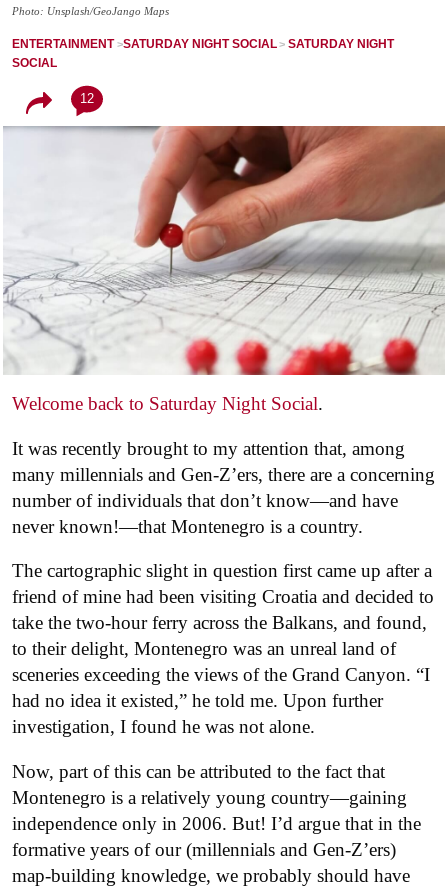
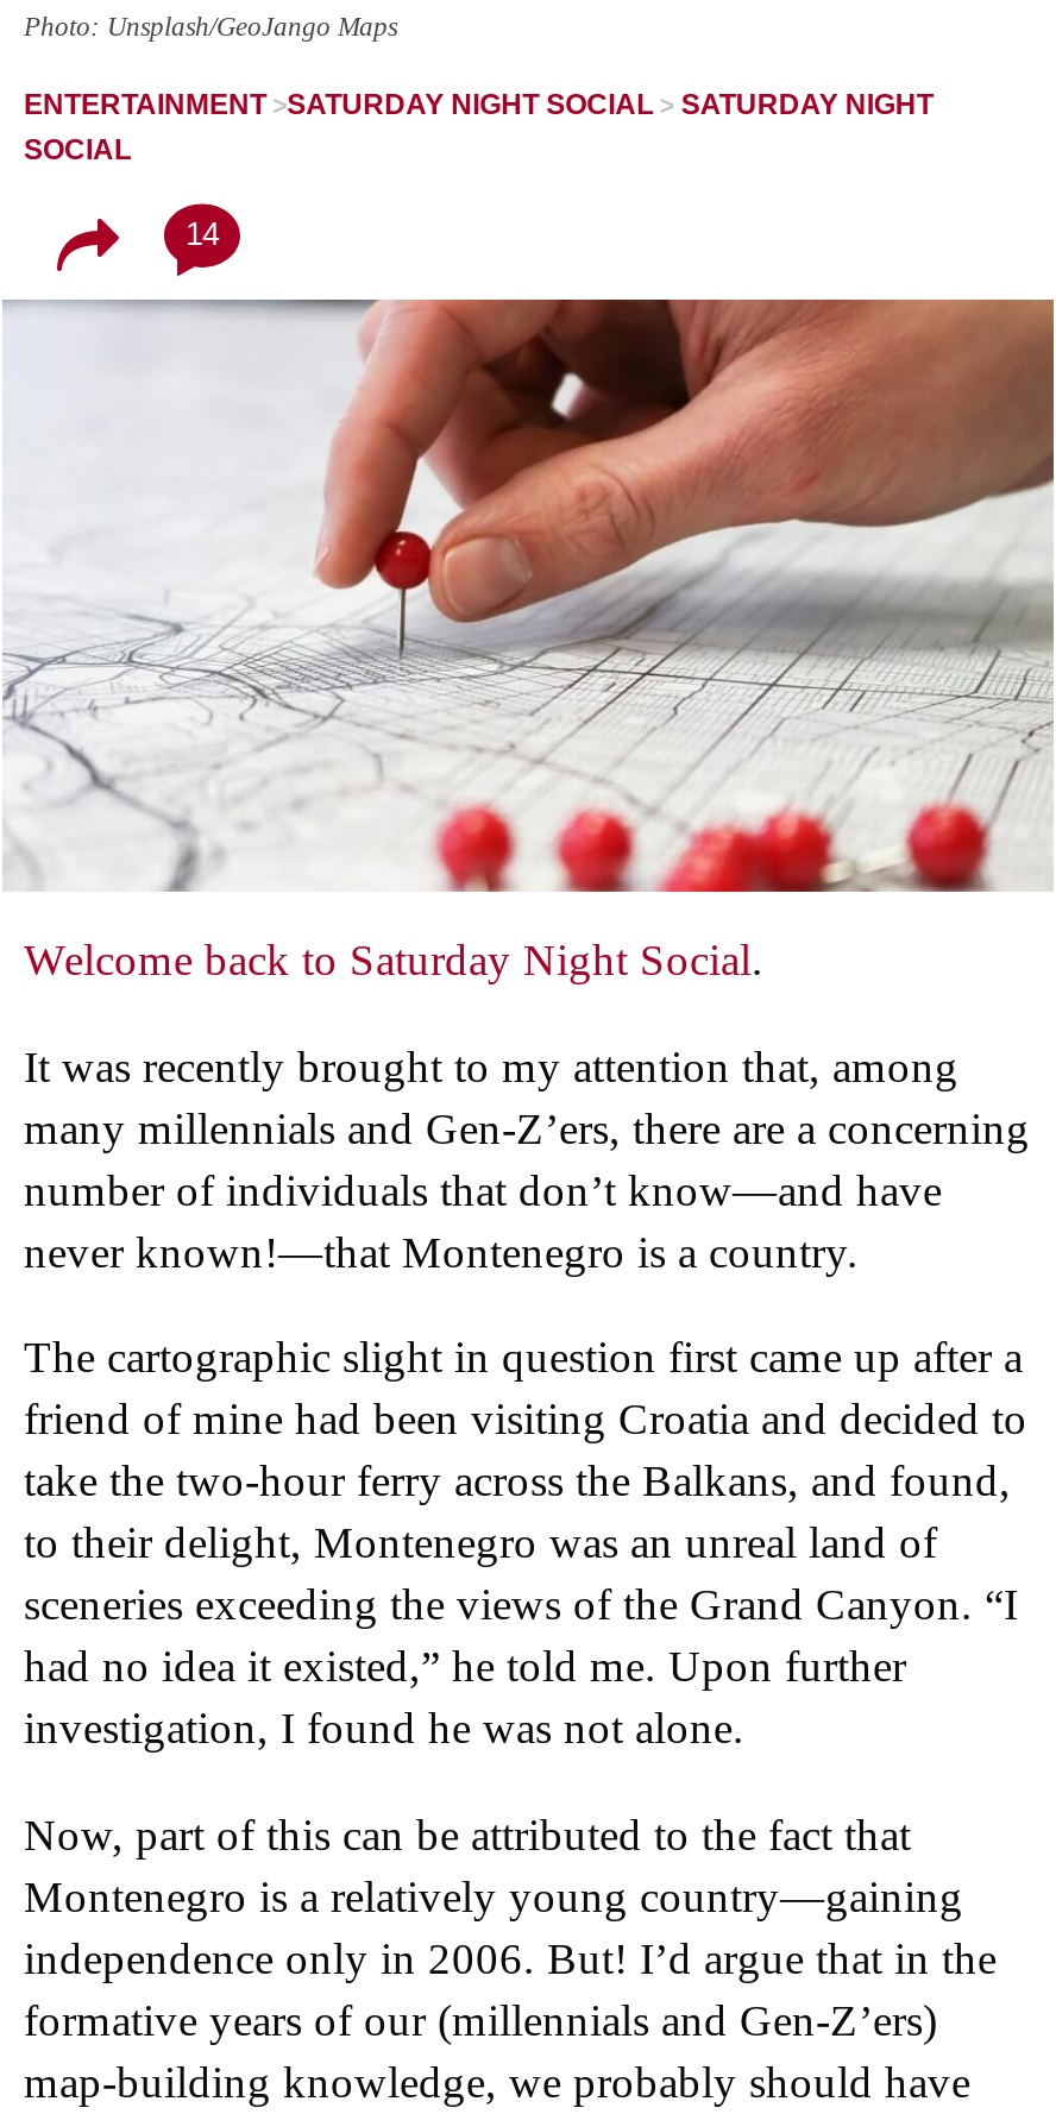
[80,91,94,106] 12 -> [186,218,219,253] 14

